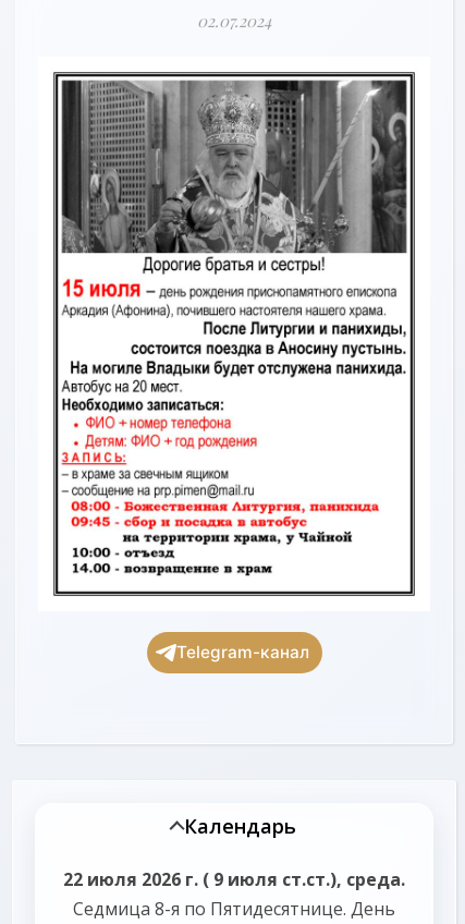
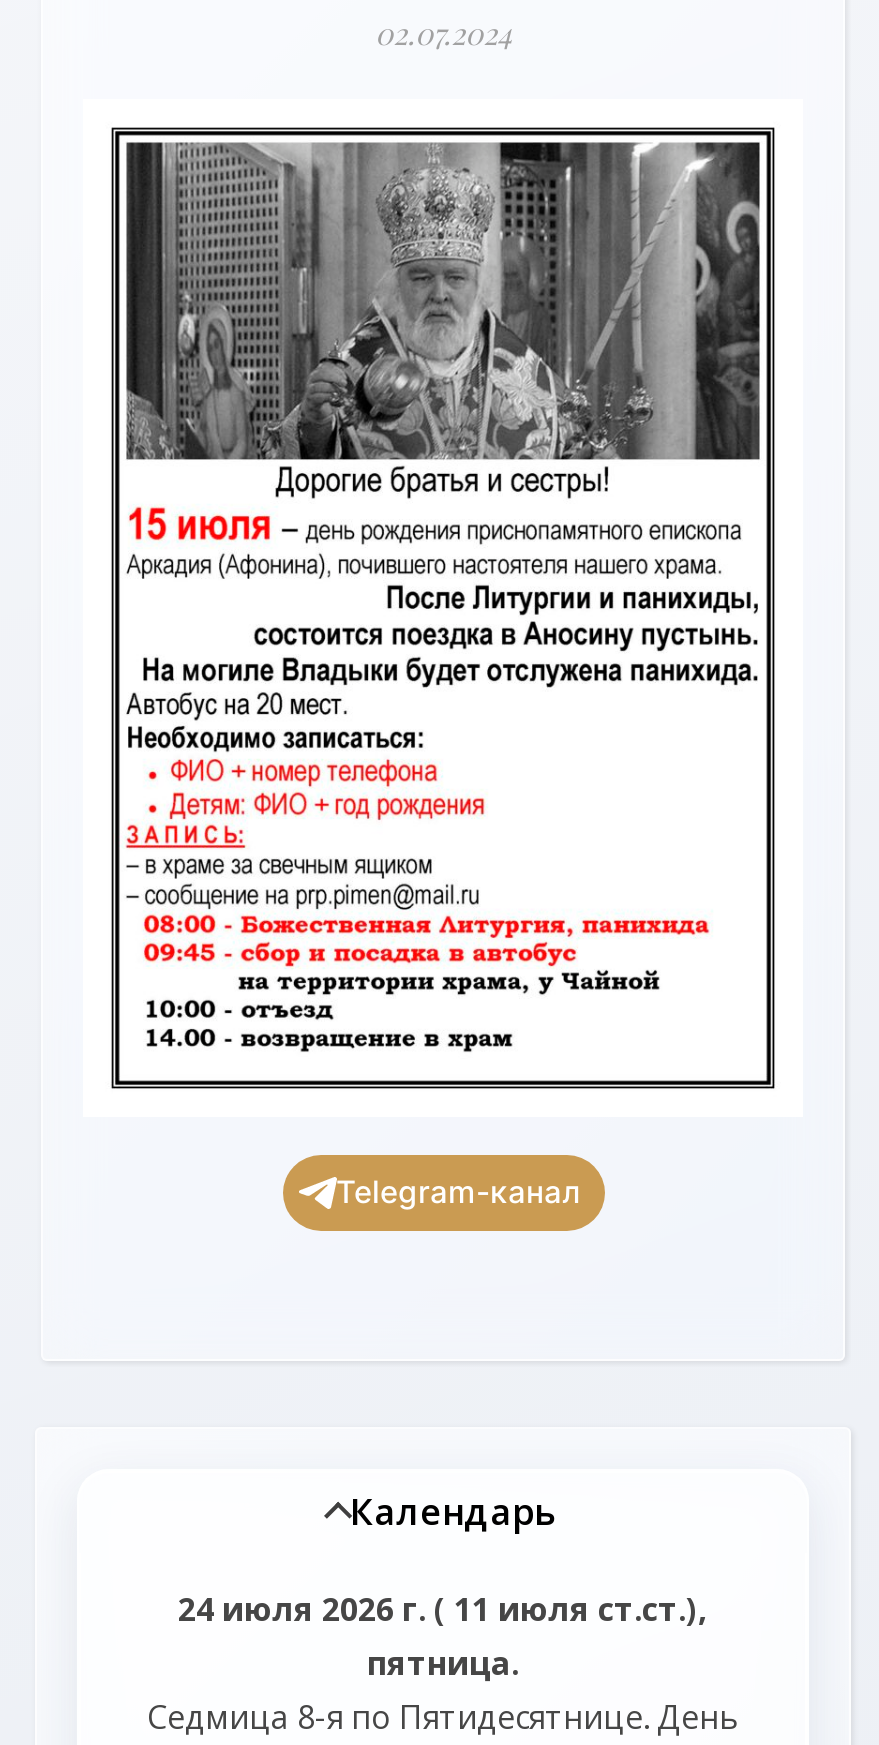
[63,867,405,891] 22 июля 2026 г. ( 9 июля ст.ст.), среда. -> [178,1587,708,1685] 24 июля 2026 г. ( 11 июля ст.ст.), | пятница.

